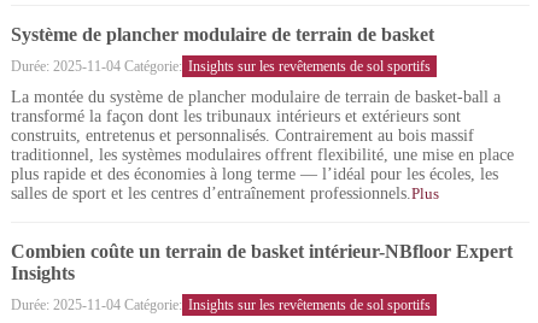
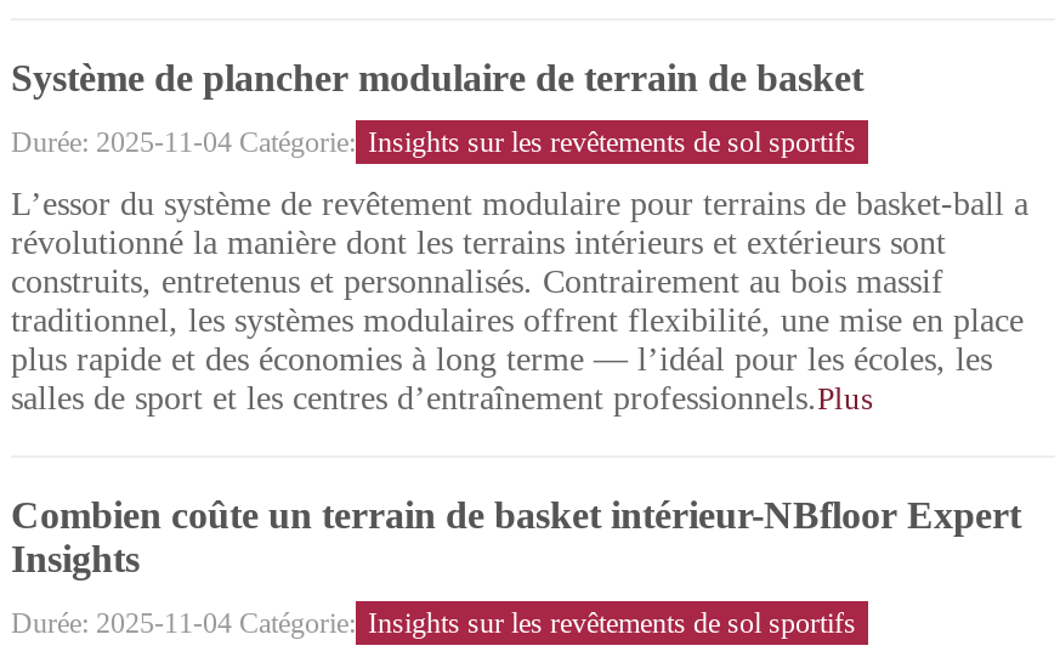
[11,88,501,125] La montée du système de plancher modulaire de terrain de basket-ball a | transformé la façon dont les tribunaux intérieurs et extérieurs sont -> [11,186,1028,261] L’essor du système de revêtement modulaire pour terrains de basket-ball a | révolutionné la manière dont les terrains intérieurs et extérieurs sont

